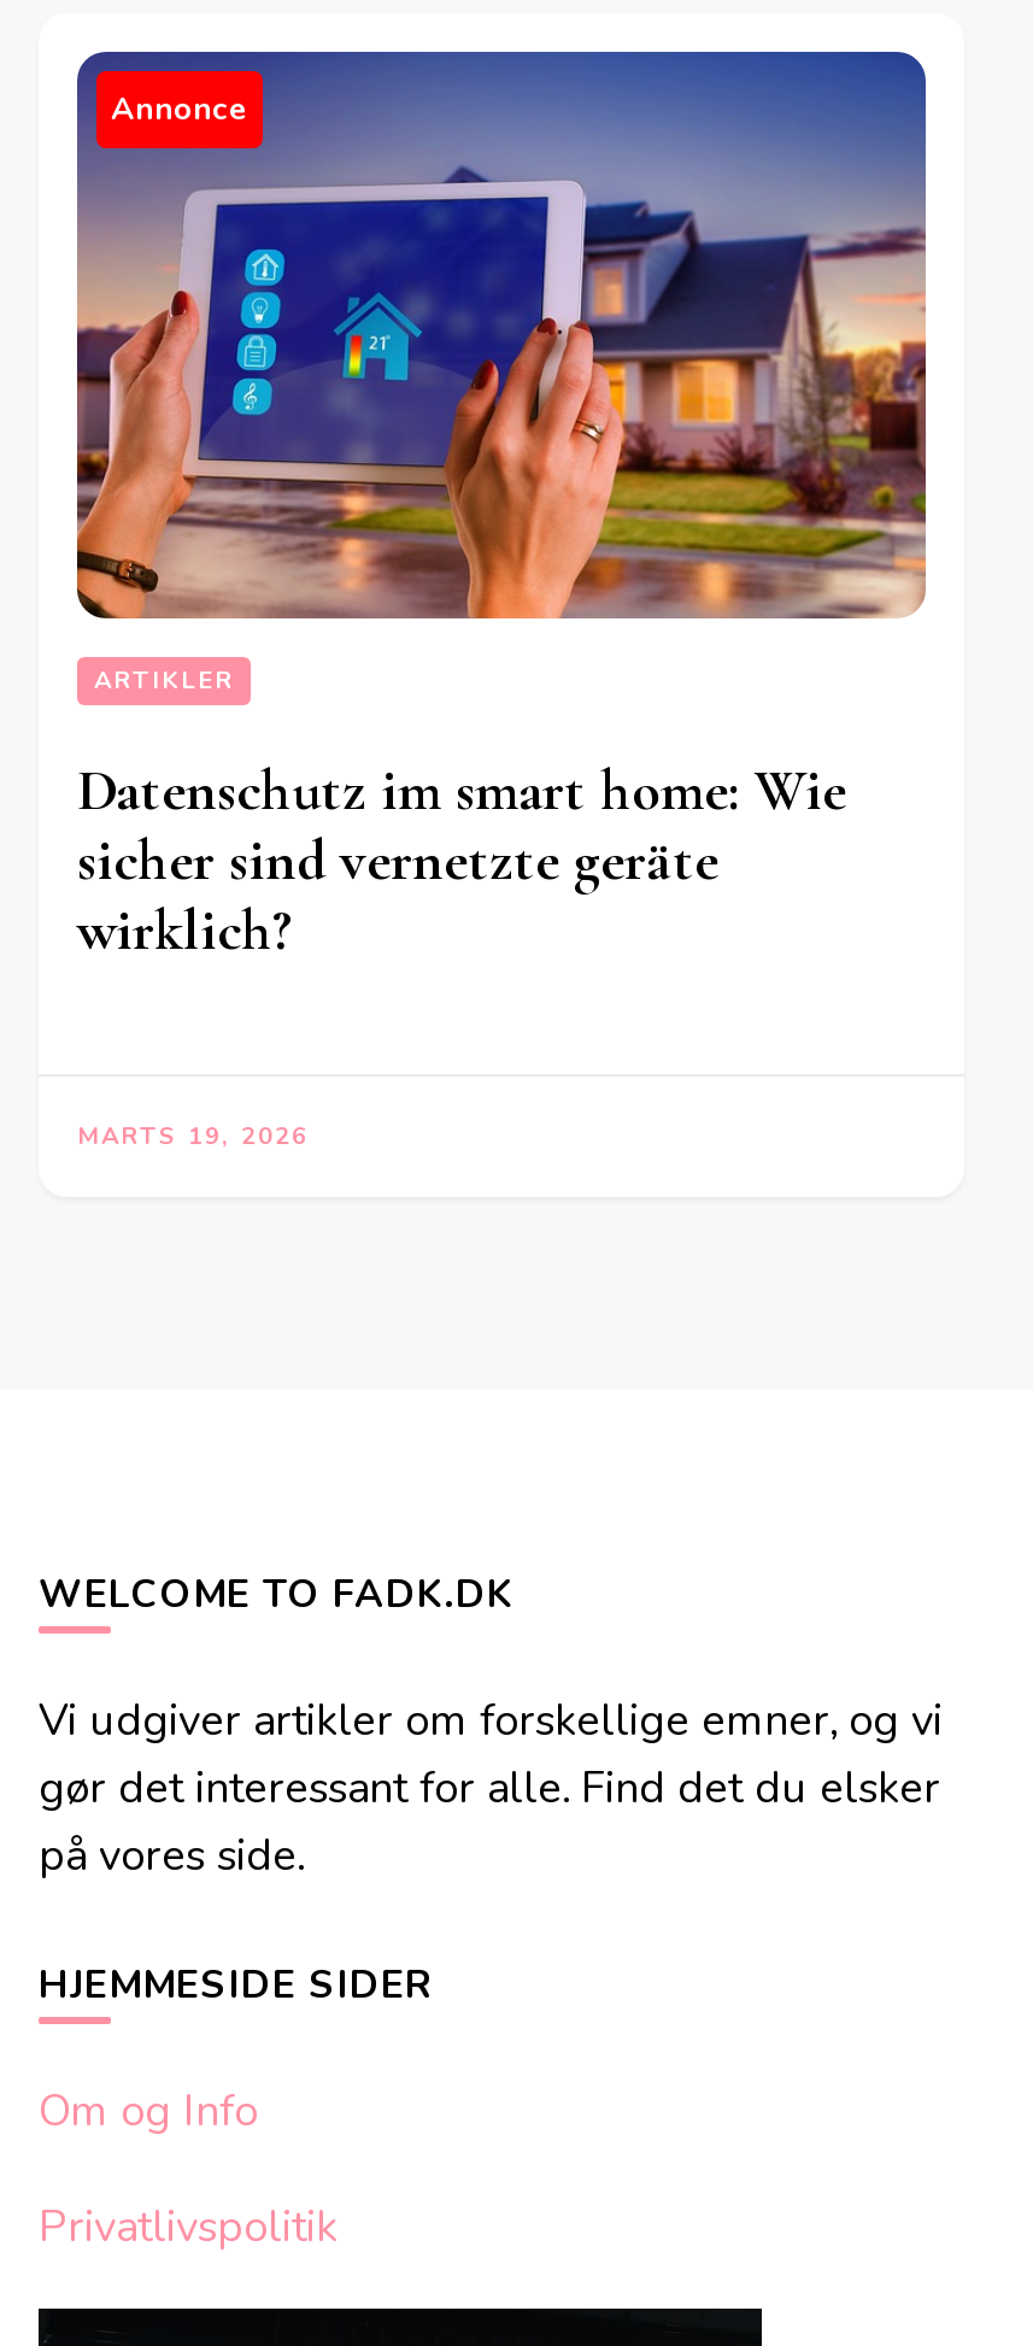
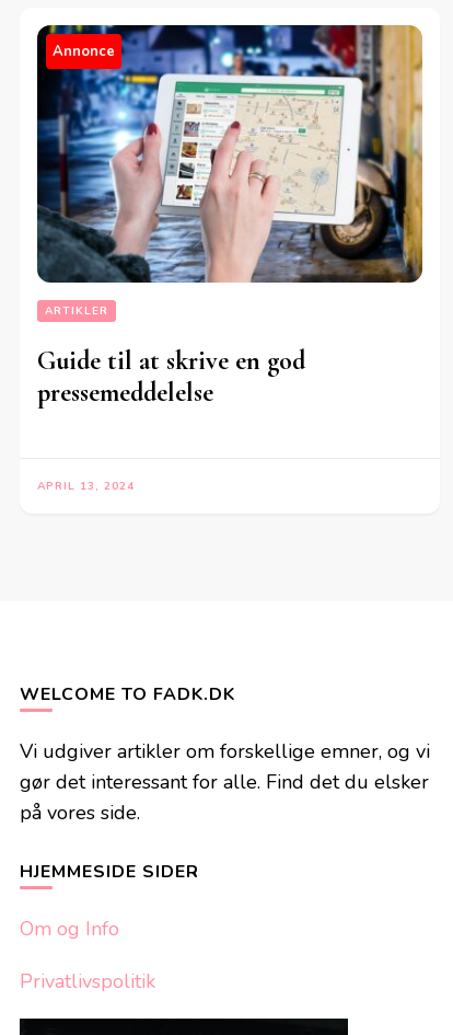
[75,49,928,621] [image] -> [36,24,423,284] [image]
[77,756,846,966] Datenschutz im smart home: Wie | sicher sind vernetzte geräte | wirklich? -> [37,345,305,408] Guide til at skrive en god | pressemeddelelse
[77,1120,309,1154] MARTS 19, 2026 -> [37,478,135,494] APRIL 13, 2024

